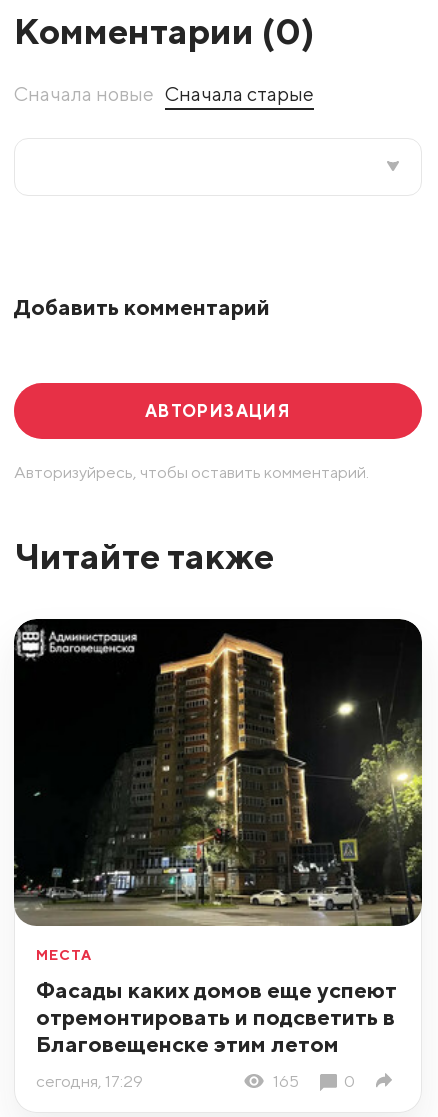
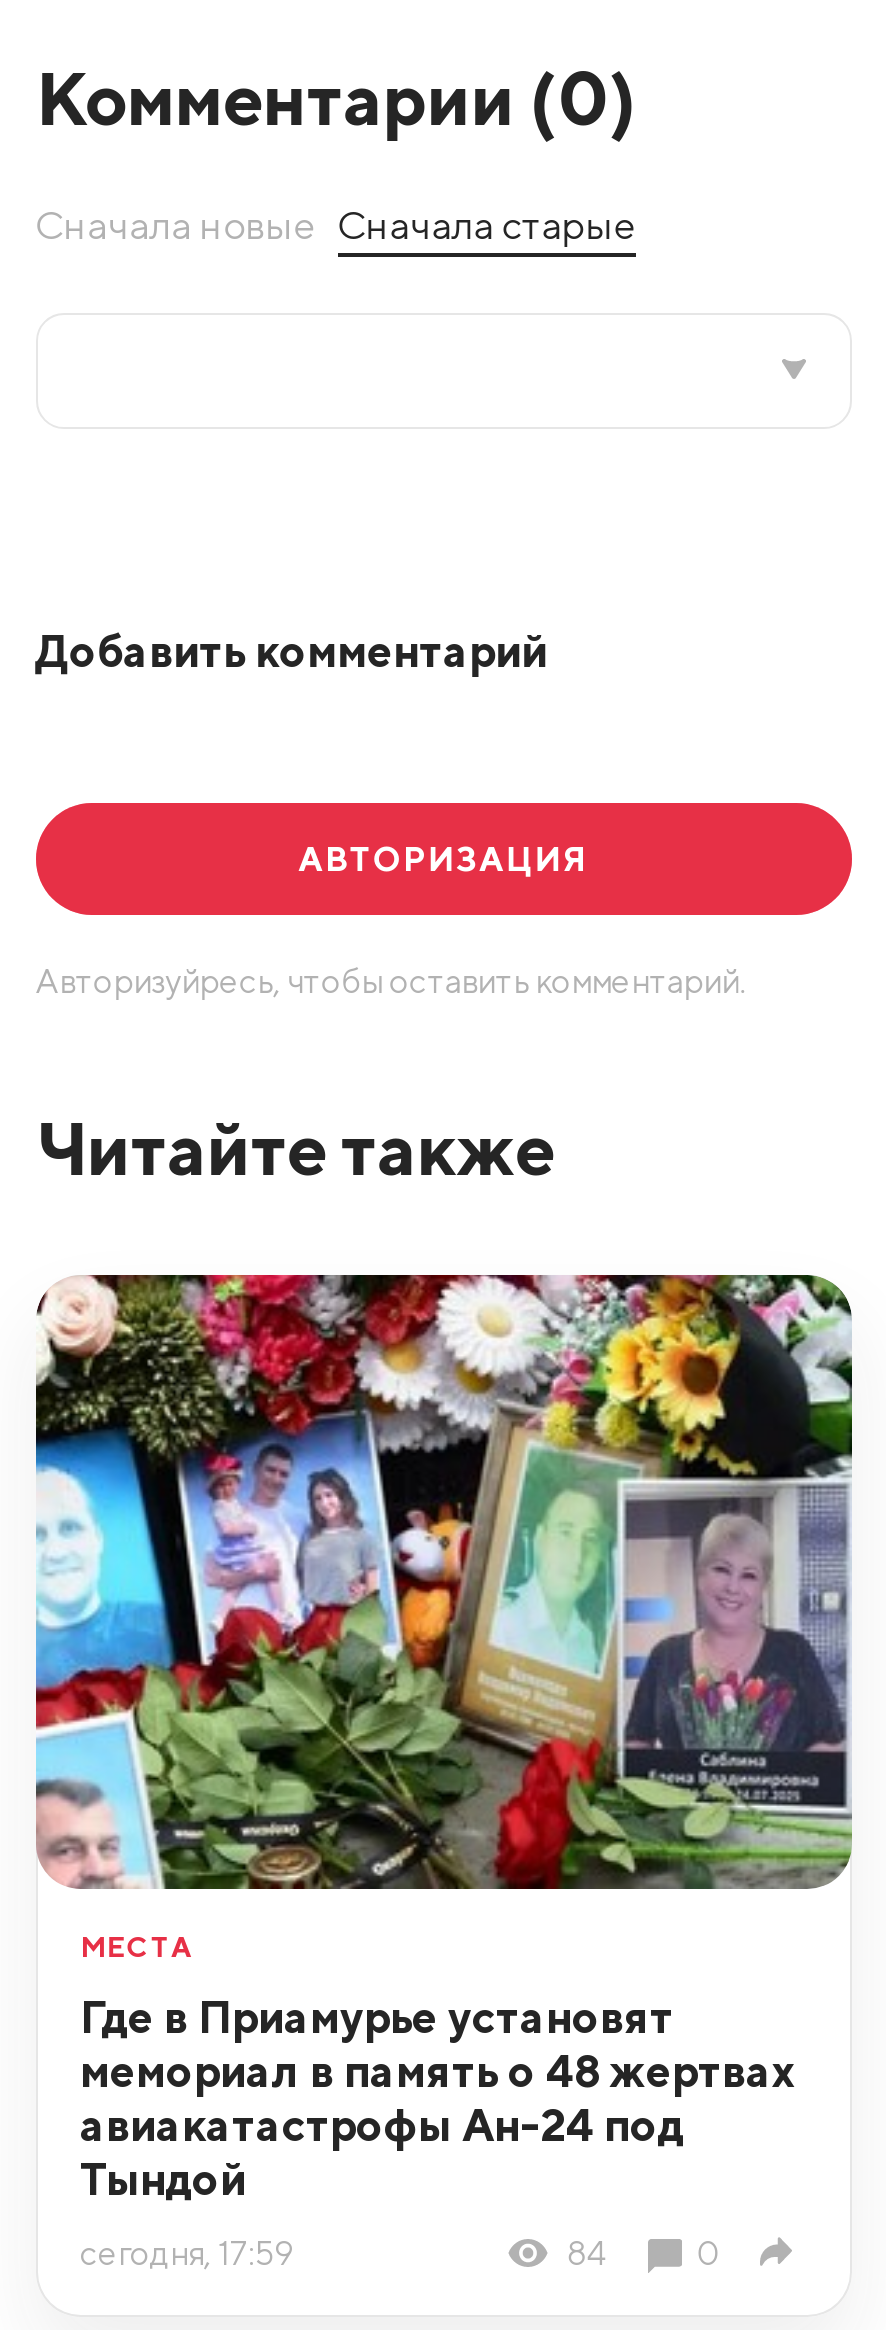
[13,618,423,927] [image] -> [34,1273,854,1891] [image]
[36,976,397,1057] Фасады каких домов еще успеют | отремонтировать и подсветить в | Благовещенске этим летом -> [80,1989,794,2205] Где в Приамурье установят | мемориал в память о 48 жертвах | авиакатастрофы Ан-24 под | Тындой
[36,1071,299,1091] сегодня, 17:29 | 165 -> [80,2233,607,2273] сегодня, 17:59 | 84

